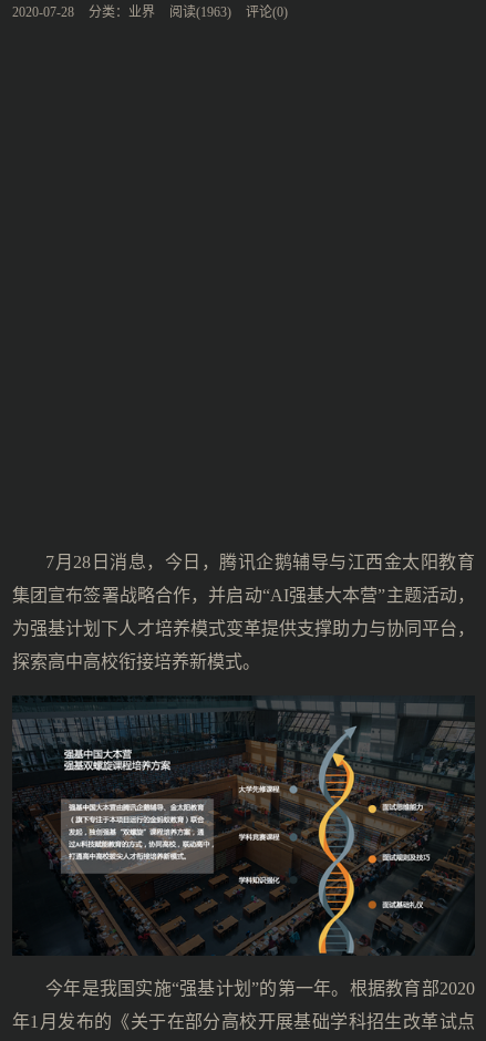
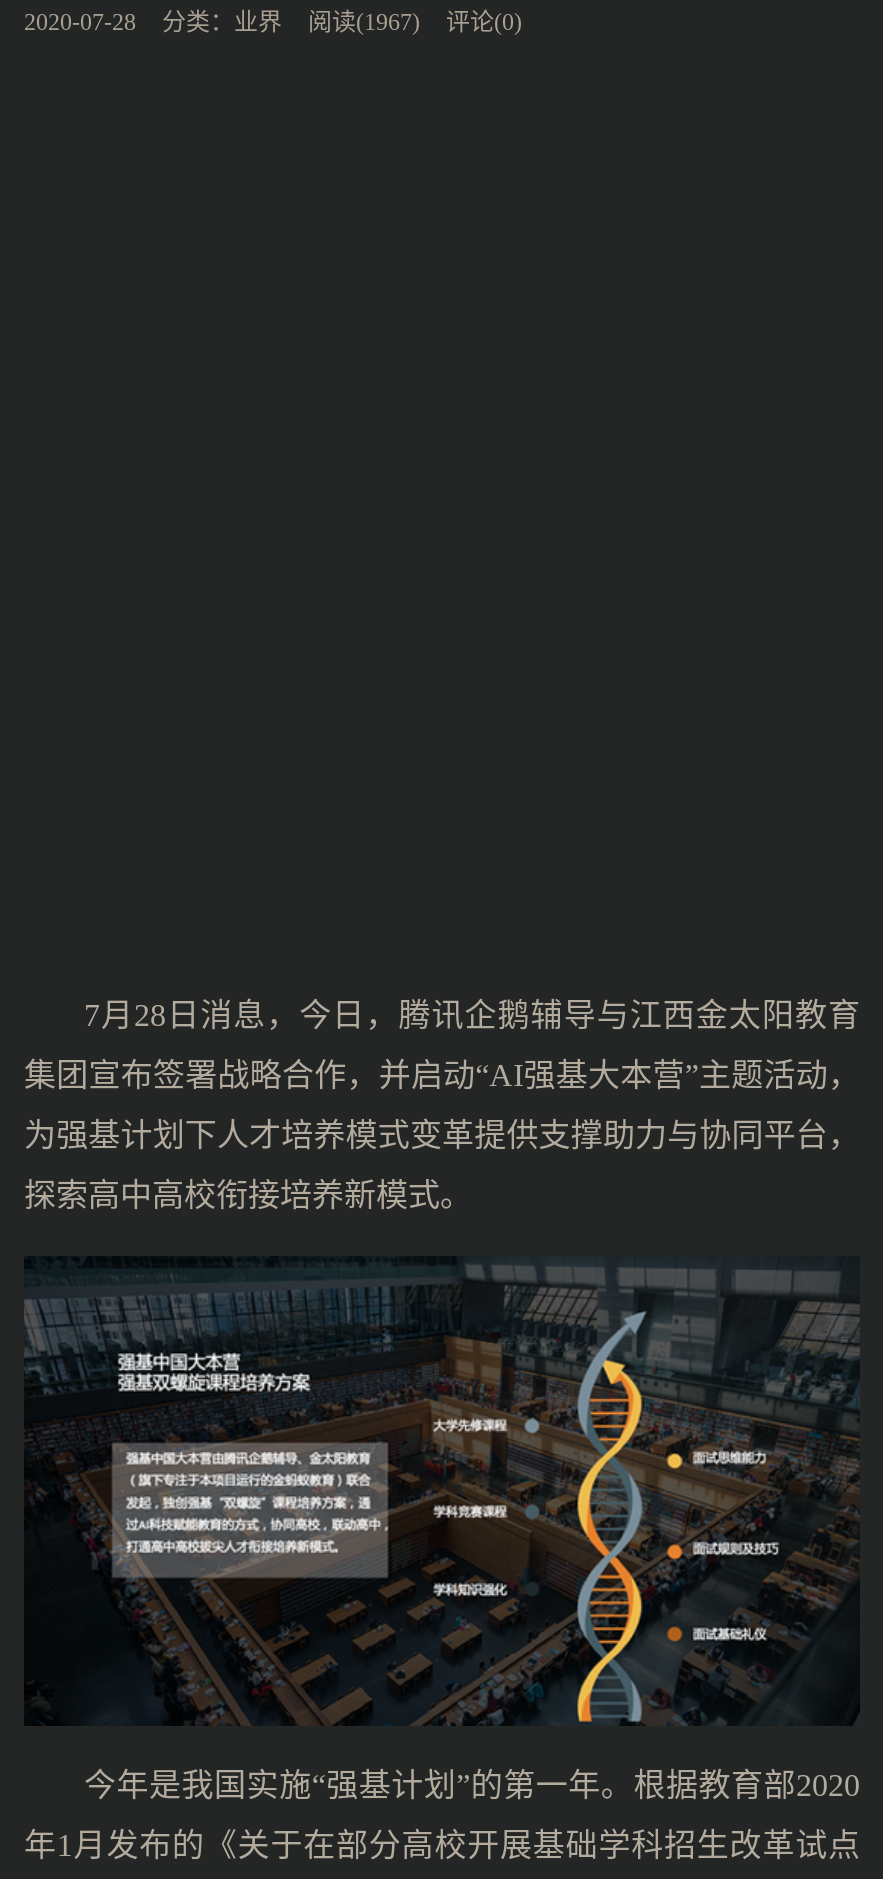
[12,4,288,20] 2020-07-28 分类：业界 阅读(1963) 评论(0) -> [24,8,522,36] 2020-07-28 分类：业界 阅读(1967) 评论(0)

